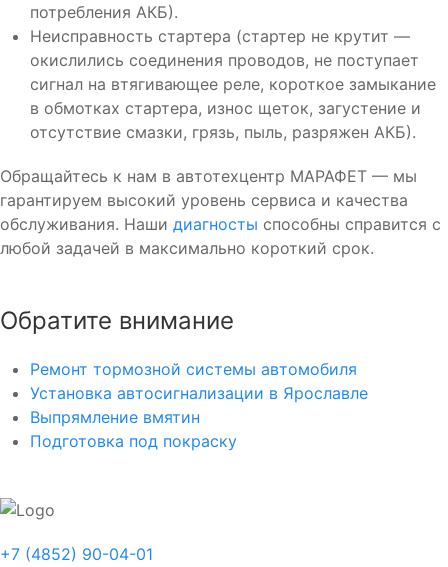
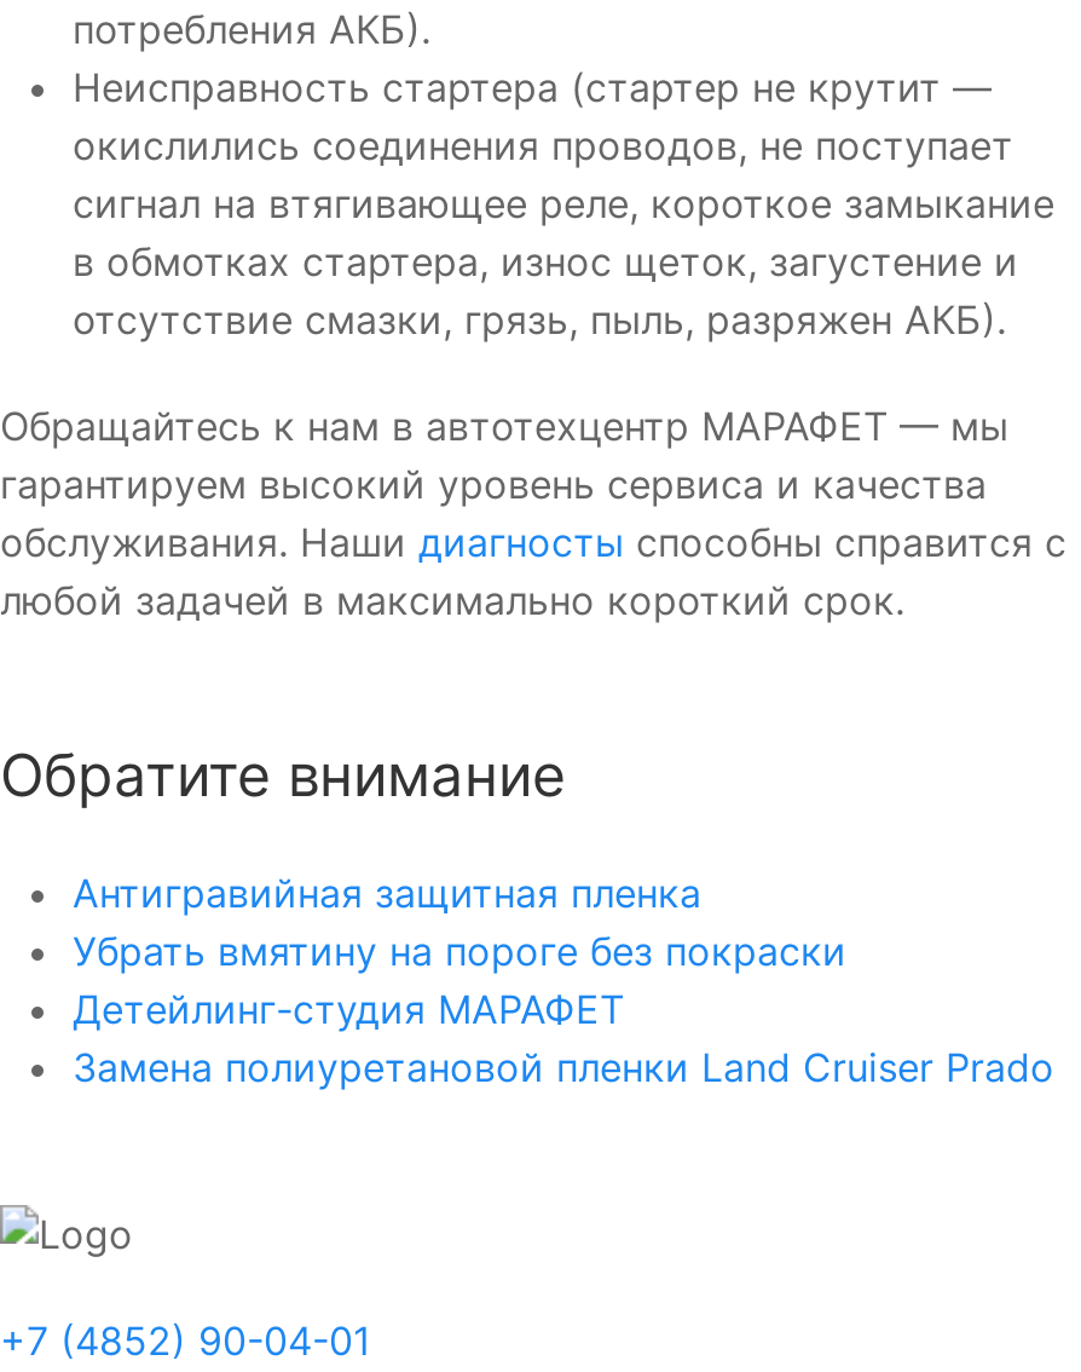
[30,359,368,451] Ремонт тормозной системы автомобиля | Установка автосигнализации в Ярославле | Выпрямление вмятин | Подготовка под покраску -> [73,868,1054,1090] Антигравийная защитная пленка | Убрать вмятину на пороге без покраски | Детейлинг-студия МАРАФЕТ | Замена полиуретановой пленки Land Cruiser Prado

